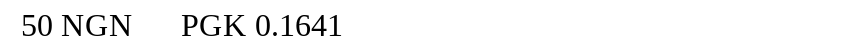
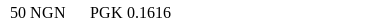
[21,7,343,41] 50 NGN PGK 0.1641 -> [10,4,171,21] 50 NGN PGK 0.1616

